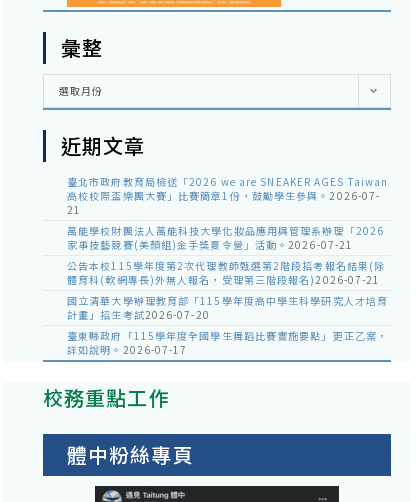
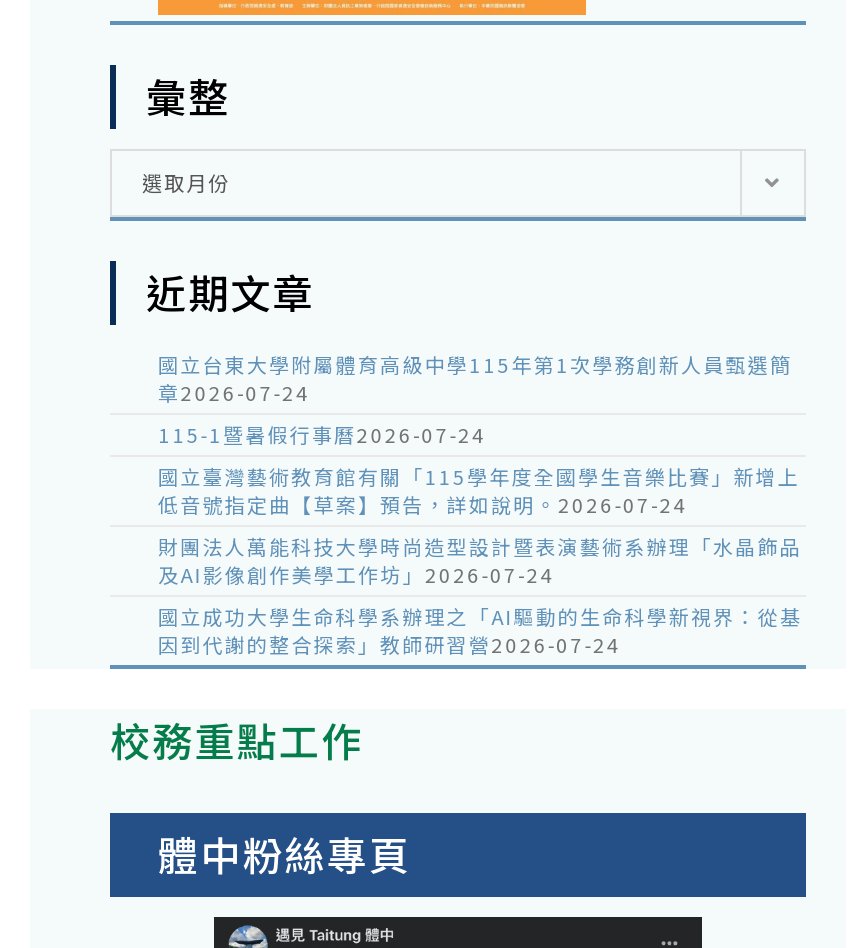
[67,174,388,357] 臺北市政府教育局檢送「2026 we are SNEAKER AGES Taiwan | 高校校際盃樂團大賽」比賽簡章1份，鼓勵學生參與。2026-07- | 21 | 萬能學校財團法人萬能科技大學化妝品應用與管理系辦理「2026 | 家事技藝競賽(美顏組)金手獎夏令營」活動。2026-07-21 | 公告本校115學年度第2次代理教師甄選第2階段招考報名結果(除 | 體育科(軟網專長)外無人報名，受理第三階段報名)2026-07-21 | 國立清華大學辦理教育部「115學年度高中學生科學研究人才培育 | 計畫」招生考試2026-07-20 | 臺東縣政府「115學年度全國學生舞蹈比賽實施要點」更正乙案， | 詳如說明。2026-07-17 -> [158,348,802,658] 國立台東大學附屬體育高級中學115年第1次學務創新人員甄選簡 | 章2026-07-24 | 115-1暨暑假行事曆2026-07-24 | 國立臺灣藝術教育館有關「115學年度全國學生音樂比賽」新增上 | 低音號指定曲【草案】預告，詳如說明。2026-07-24 | 財團法人萬能科技大學時尚造型設計暨表演藝術系辦理「水晶飾品 | 及AI影像創作美學工作坊」2026-07-24 | 國立成功大學生命科學系辦理之「AI驅動的生命科學新視界：從基 | 因到代謝的整合探索」教師研習營2026-07-24

